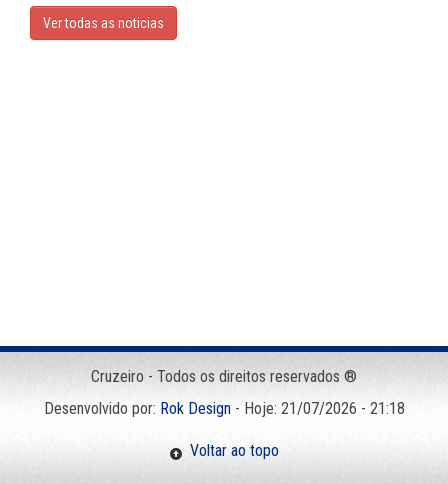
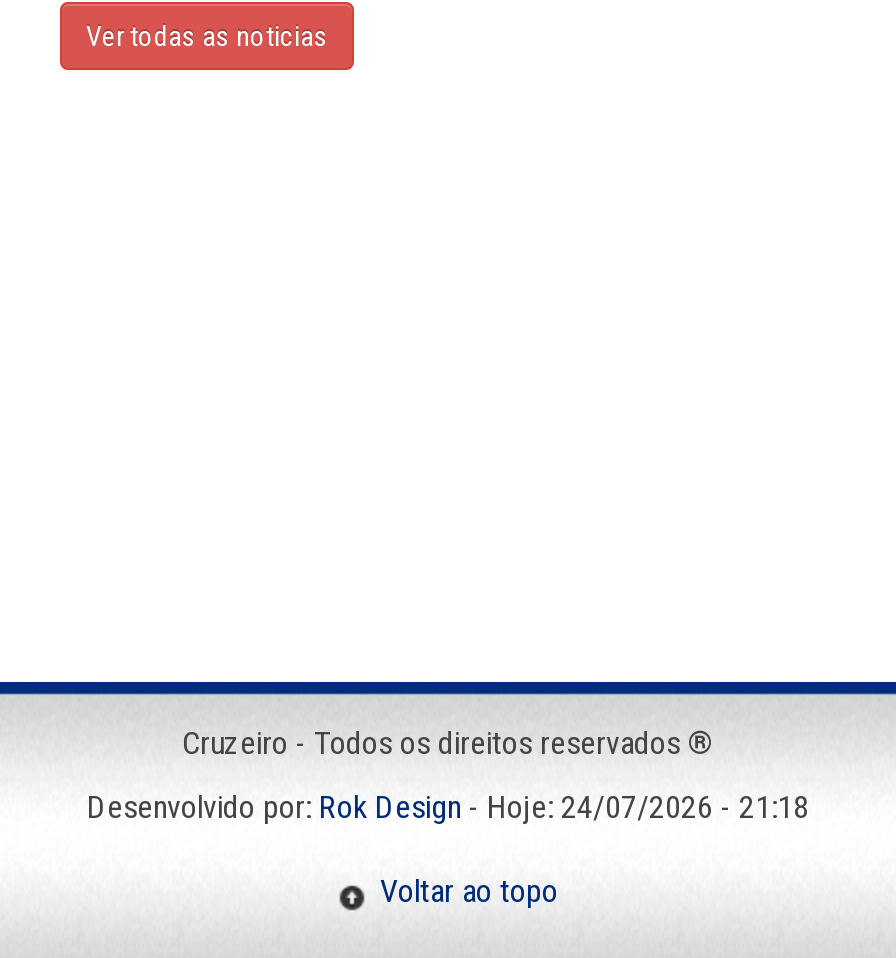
[43,399,404,418] Desenvolvido por: Rok Design - Hoje: 21/07/2026 - 21:18 -> [87,787,809,825] Desenvolvido por: Rok Design - Hoje: 24/07/2026 - 21:18

